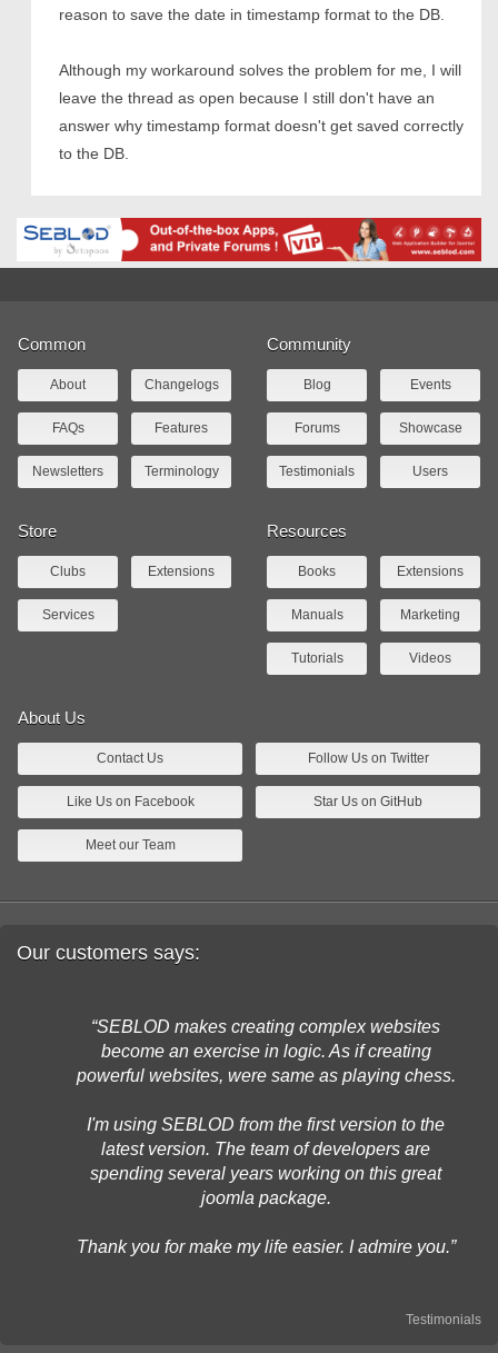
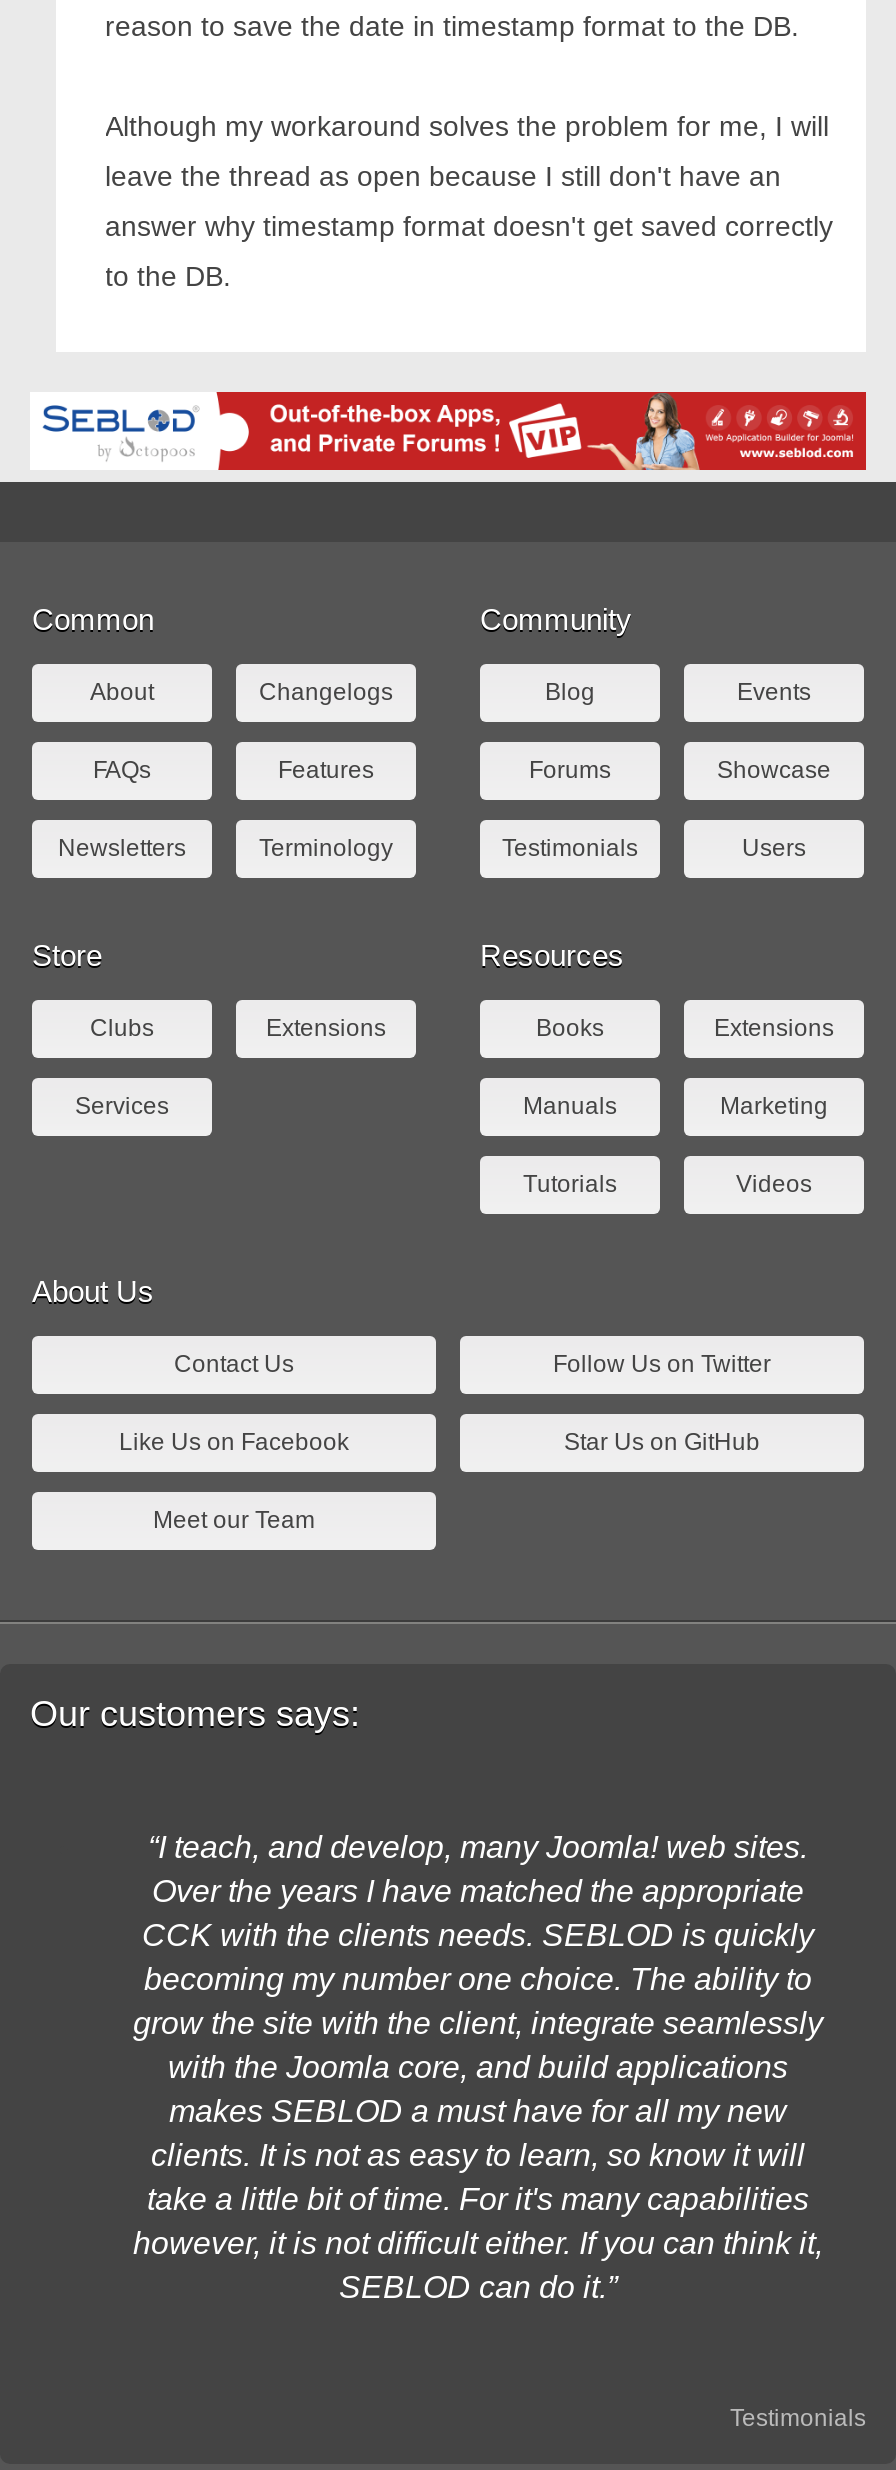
[76,1017,455,1256] SEBLOD makes creating complex websites | become an exercise in logic. As if creating | powerful websites, were same as playing chess. | I'm using SEBLOD from the first version to the | latest version. The team of developers are | spending several years working on this great | joomla package. | Thank you for make my life easier. I admire you. -> [133,1829,823,2303] I teach, and develop, many Joomla! web sites. | Over the years I have matched the appropriate | CCK with the clients needs. SEBLOD is quickly | becoming my number one choice. The ability to | grow the site with the client, integrate seamlessly | with the Joomla core, and build applications | makes SEBLOD a must have for all my new | clients. It is not as easy to learn, so know it will | take a little bit of time. For it's many capabilities | however, it is not difficult either. If you can think it, | SEBLOD can do it.

